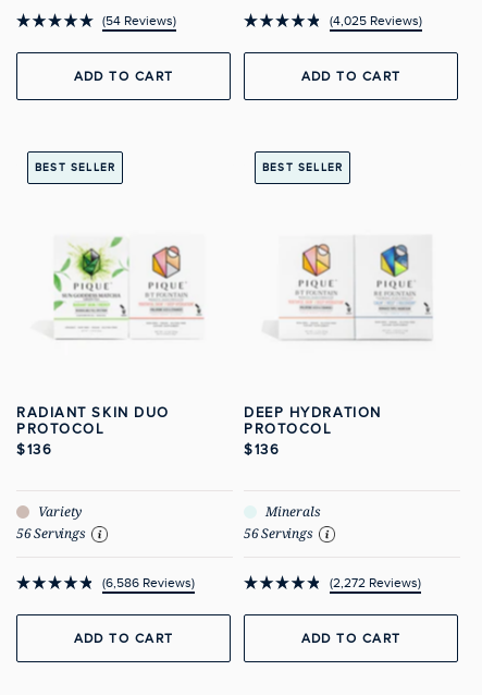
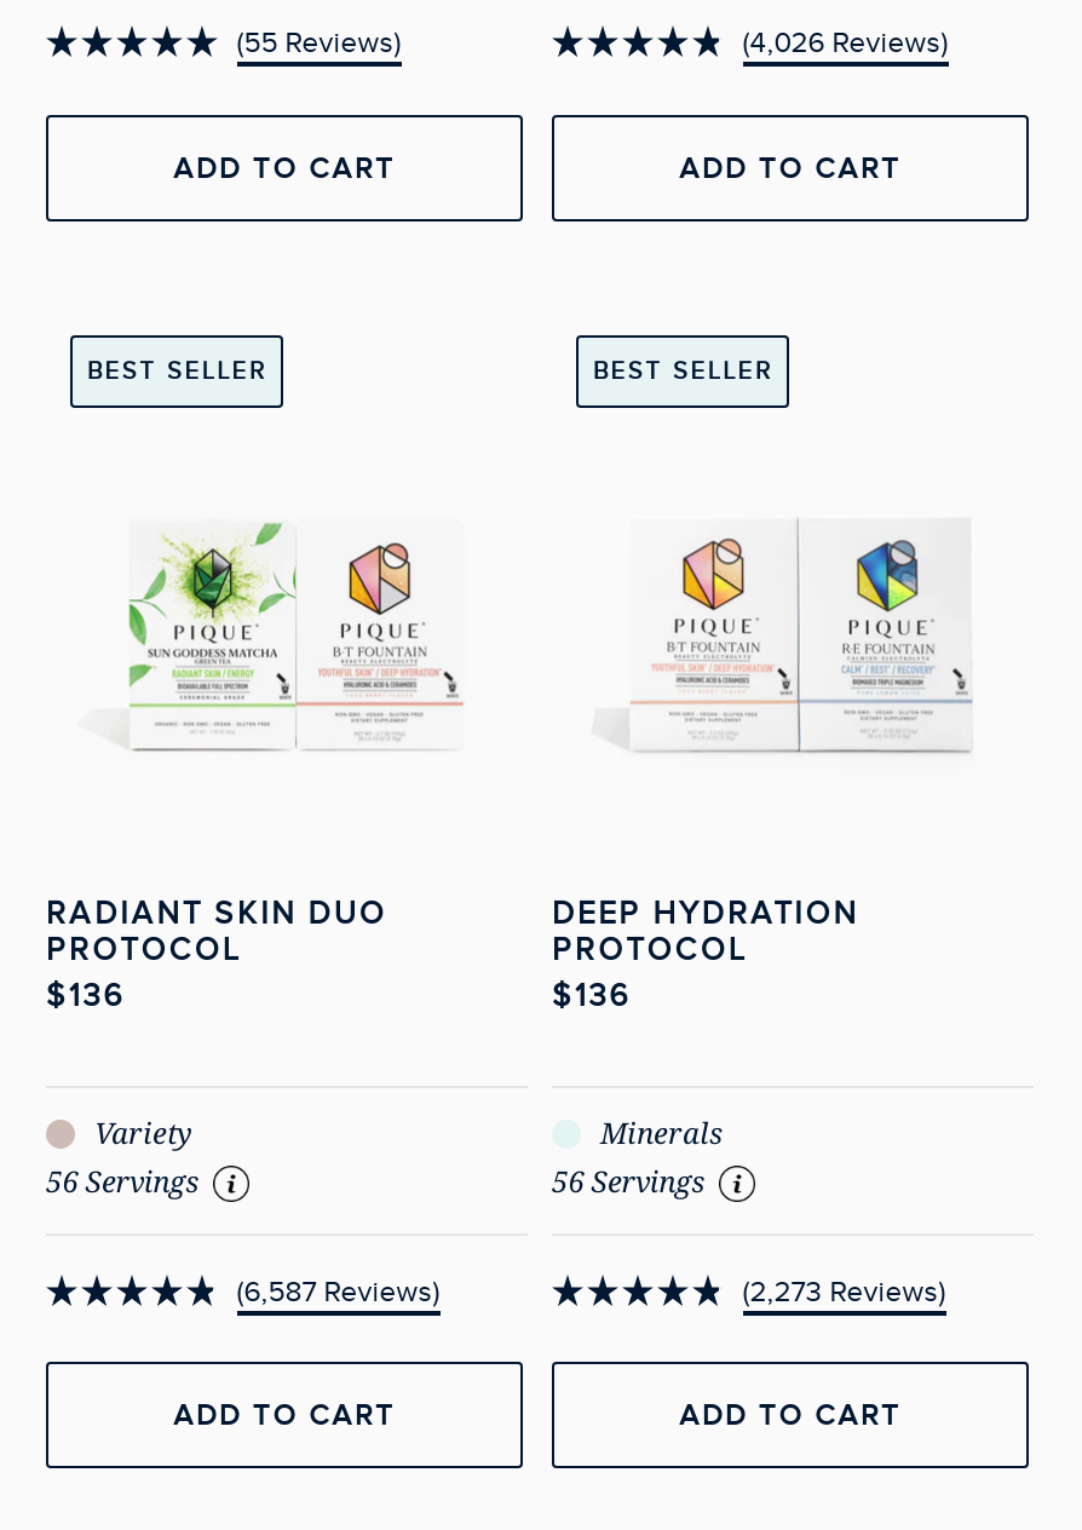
[105,13,173,28] 54 Reviews -> [244,25,394,59] 55 Reviews
[333,13,419,28] 4,025 Reviews -> [750,25,941,59] 4,026 Reviews
[105,575,191,590] 6,586 Reviews -> [244,1274,433,1308] 6,587 Reviews
[333,575,418,590] 2,272 Reviews -> [750,1274,939,1308] 2,273 Reviews

